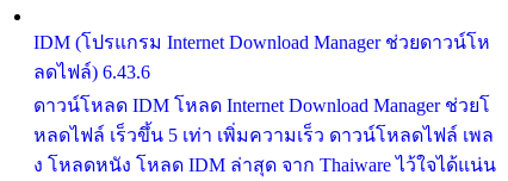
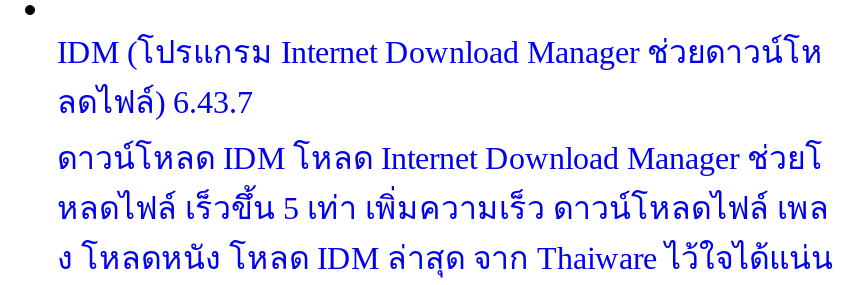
[33,62,150,82] ลดไฟล์) 6.43.6 -> [57,85,253,119] ลดไฟล์) 6.43.7

